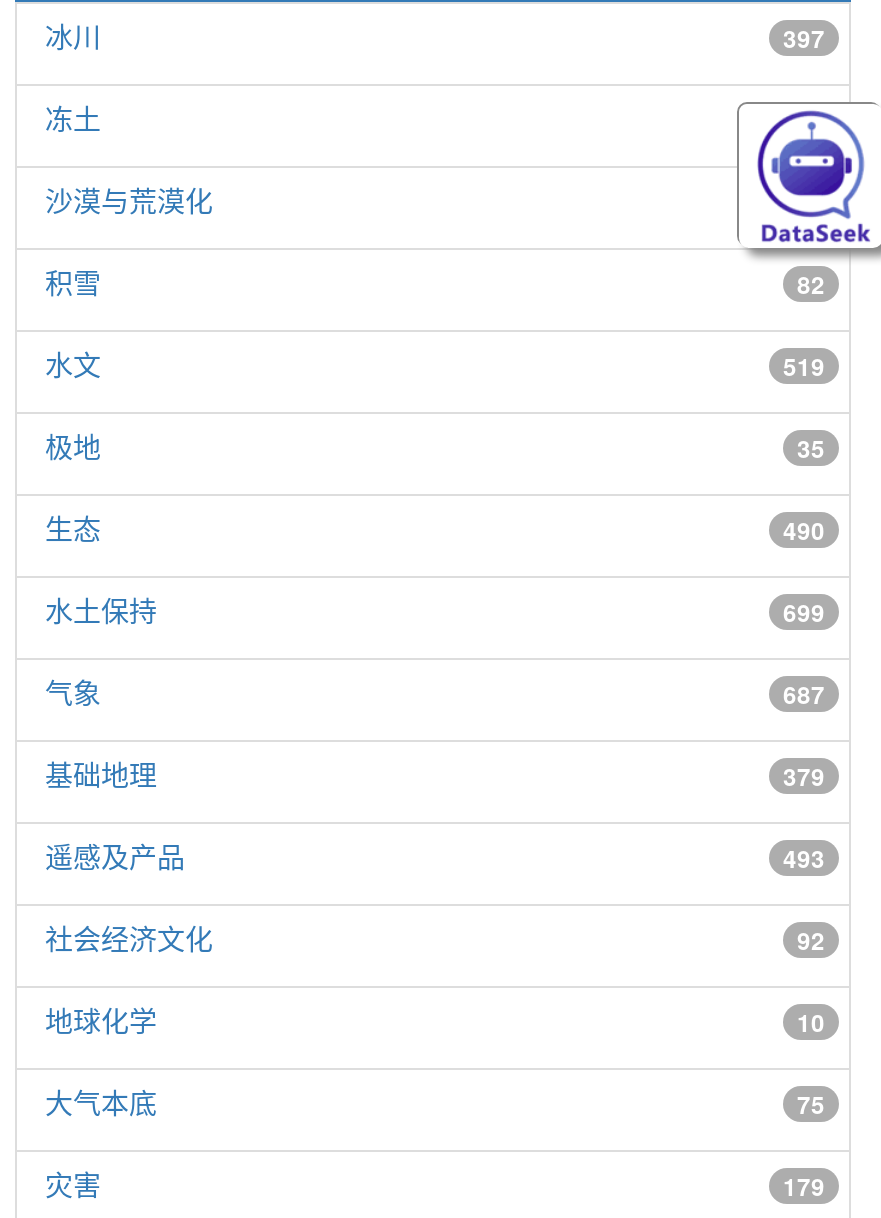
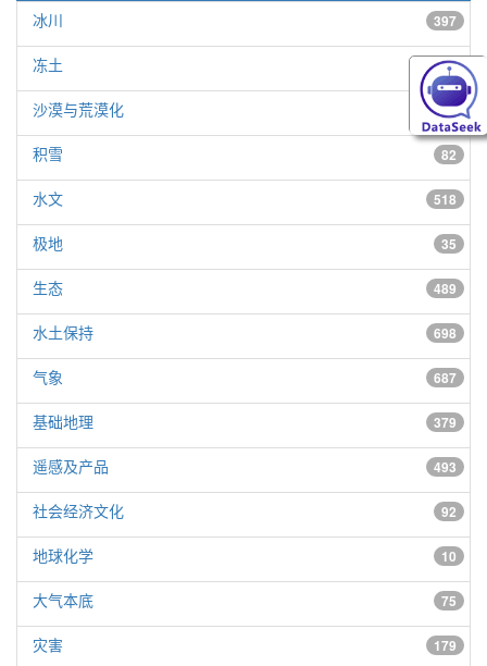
[783,348,825,384] 519 -> [434,189,457,209] 518
[783,512,825,548] 490 -> [434,279,457,298] 489
[783,594,825,630] 699 -> [434,323,457,343] 698

